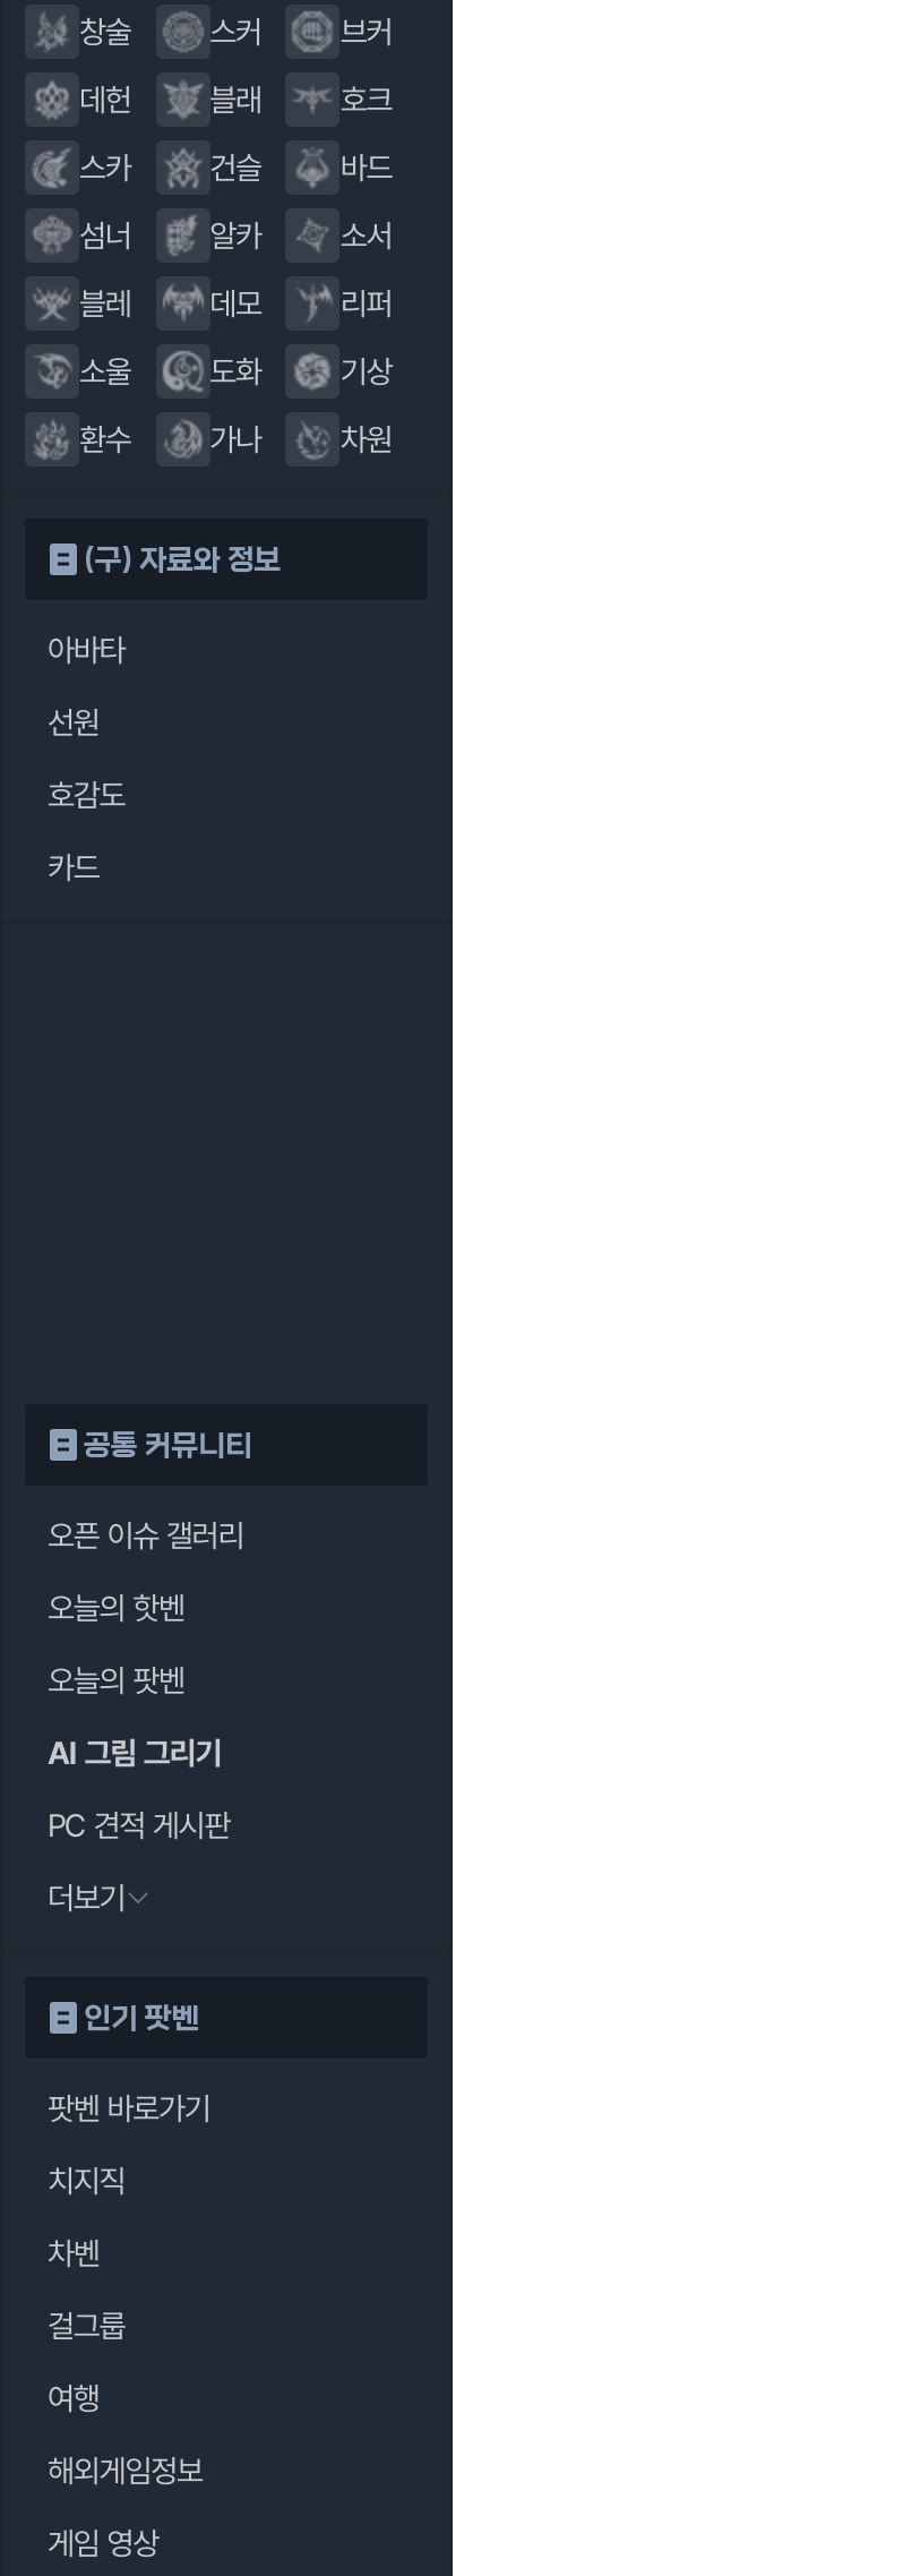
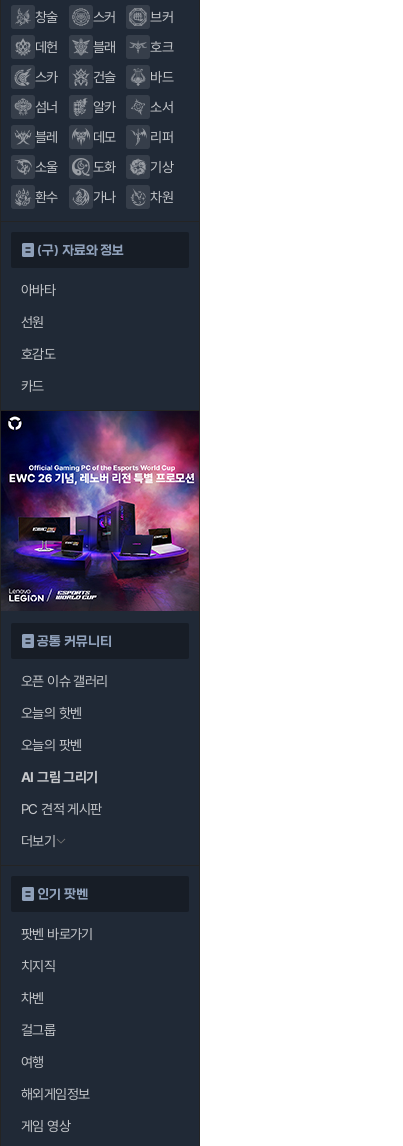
none -> [3,411,200,611] [image]

